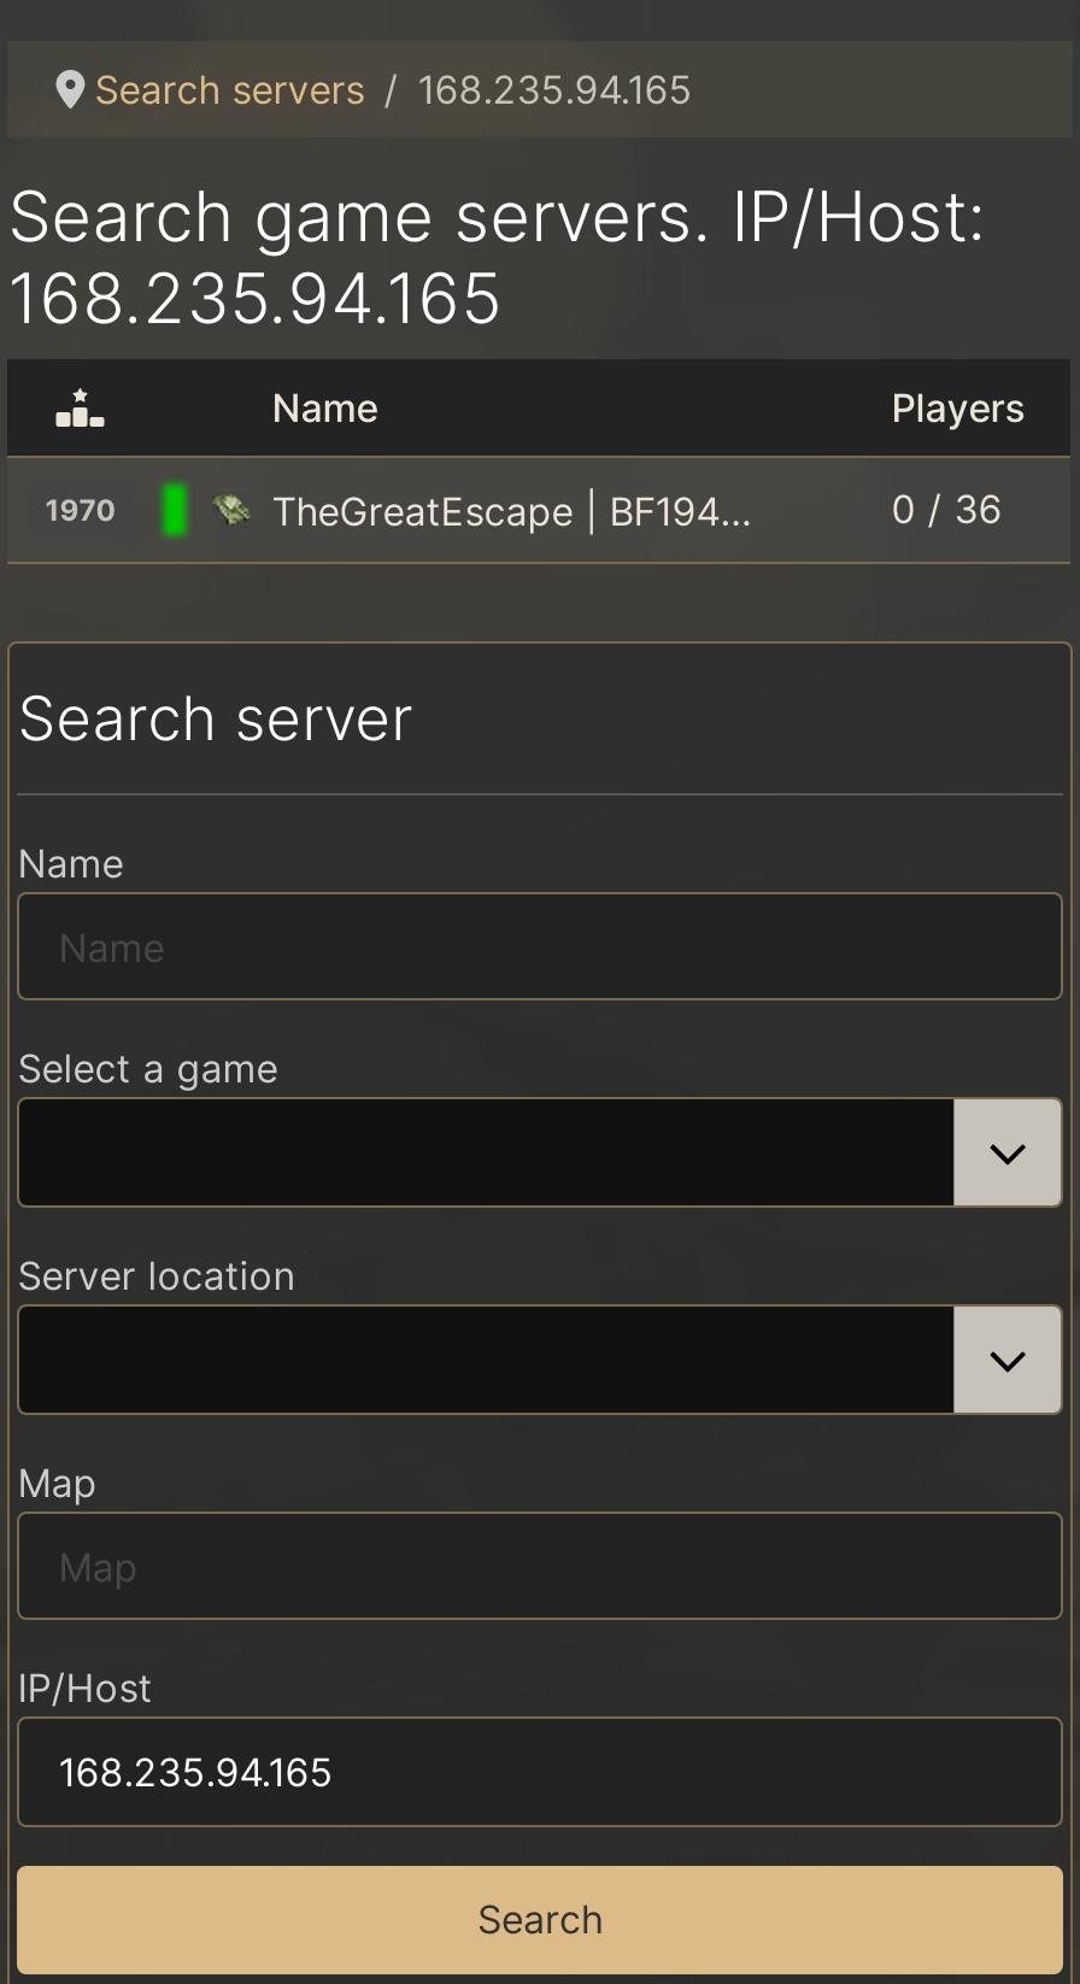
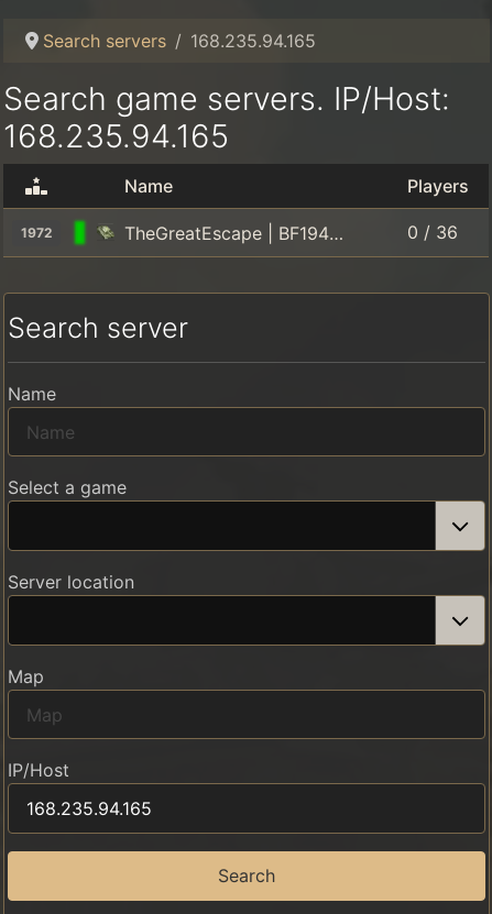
[45,492,115,528] 1970 -> [21,224,53,241] 1972

